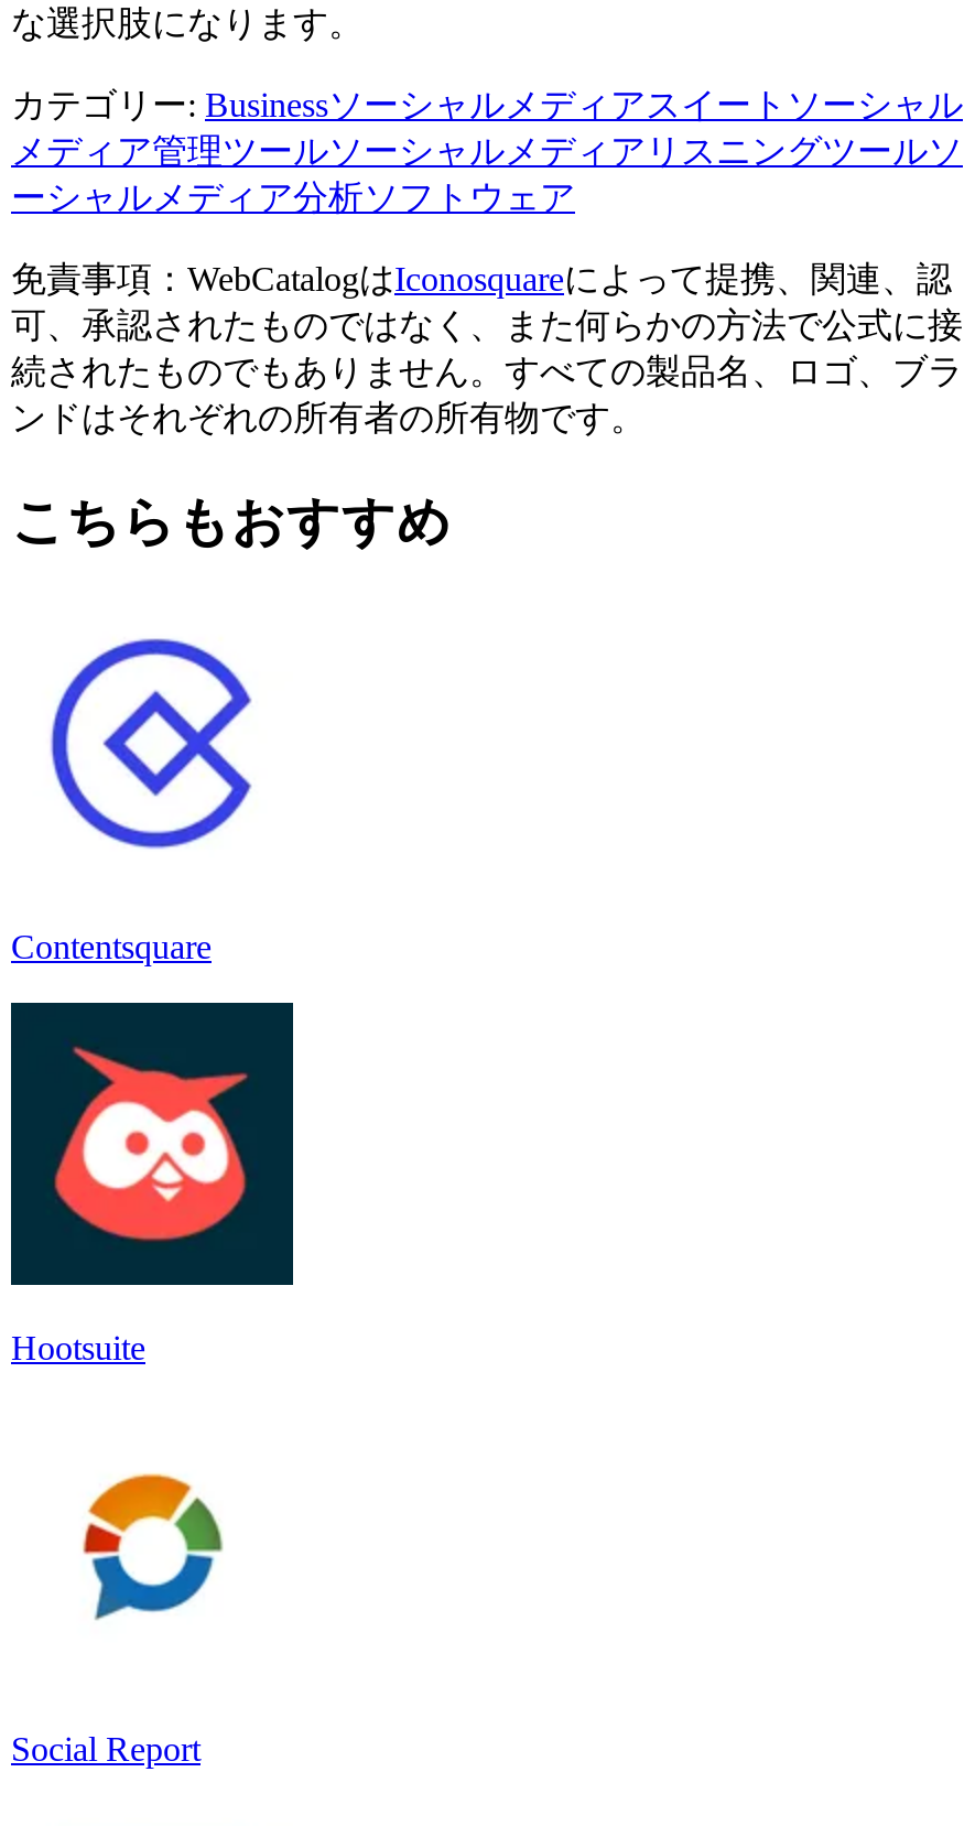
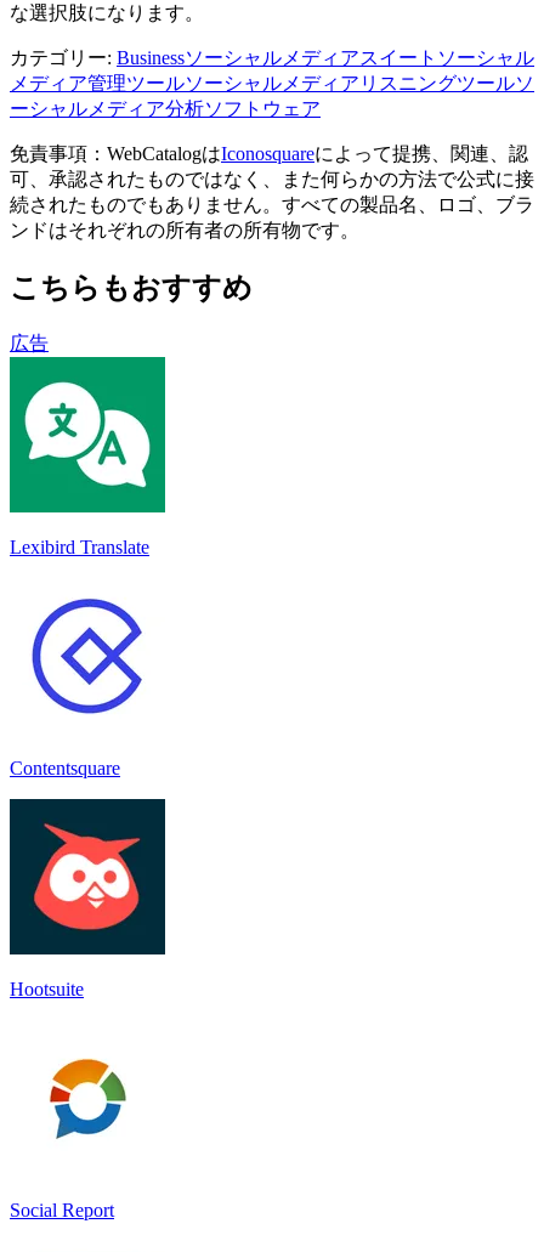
none -> [8,356,166,557] [image] | Lexibird Translate
none -> [10,332,49,353] 広告

